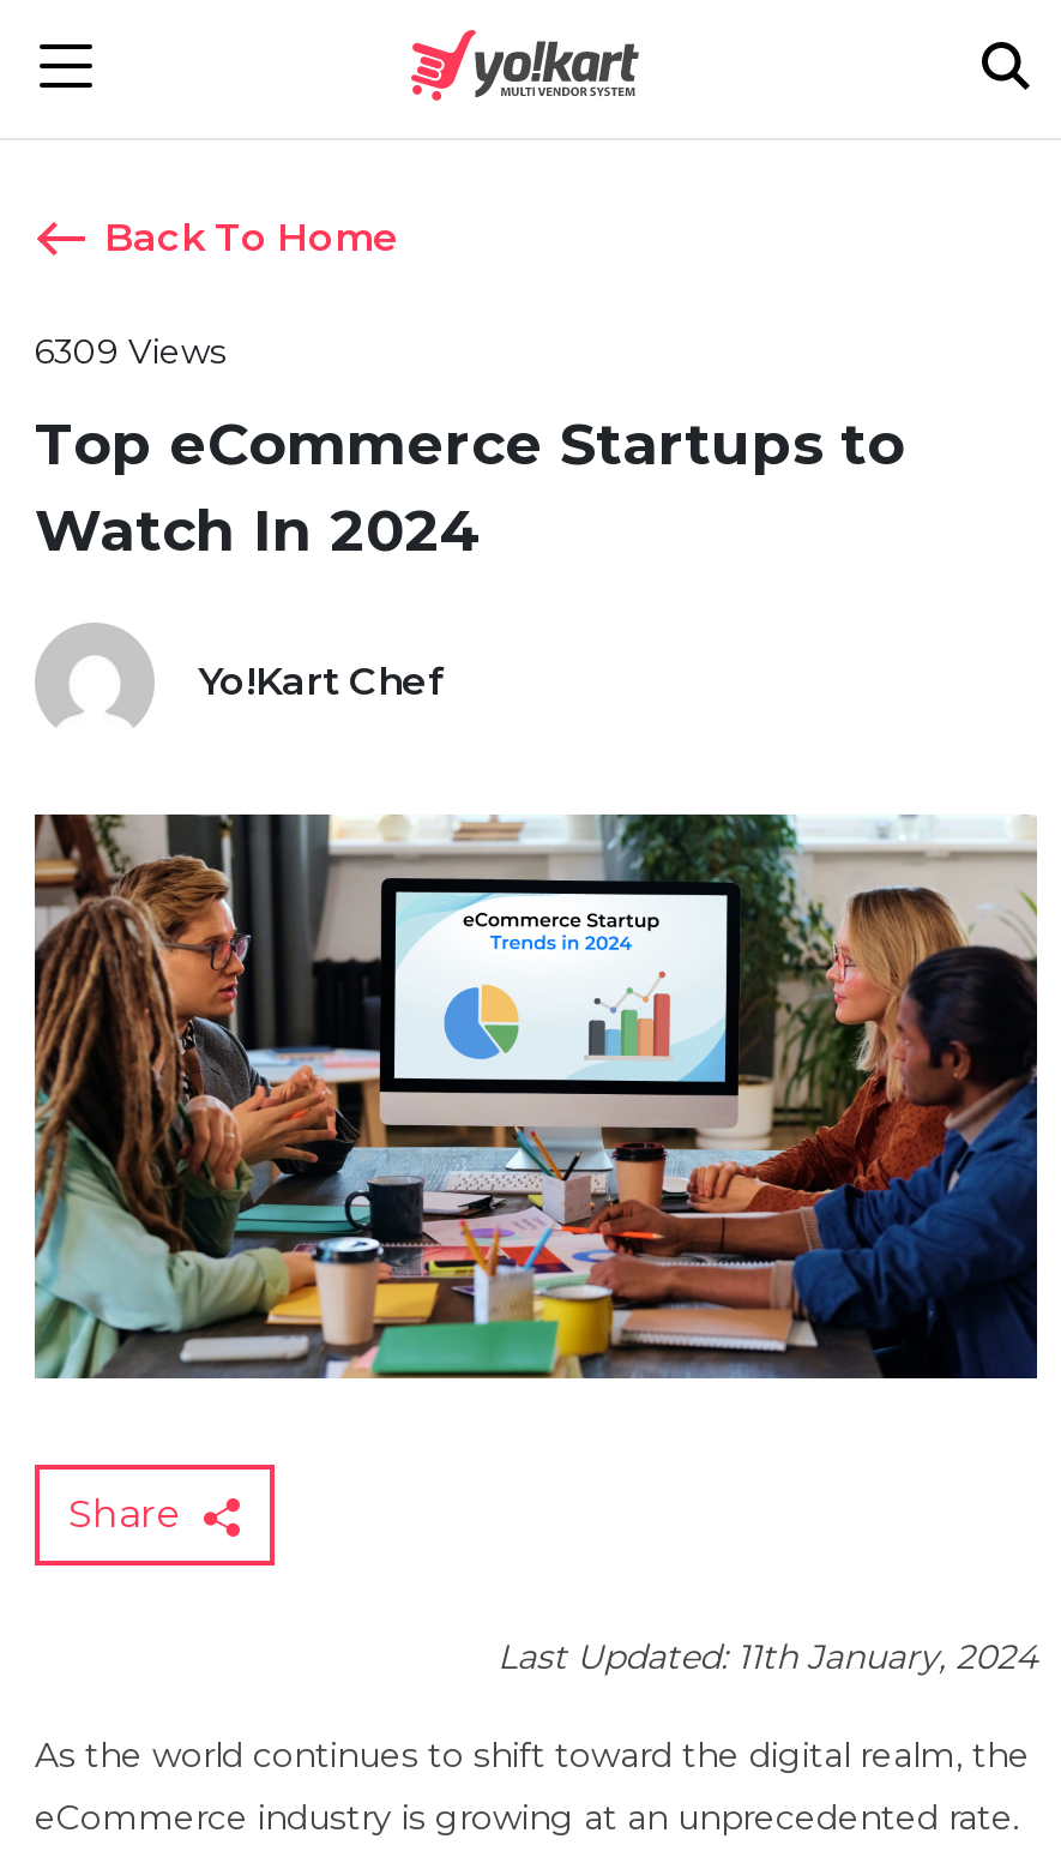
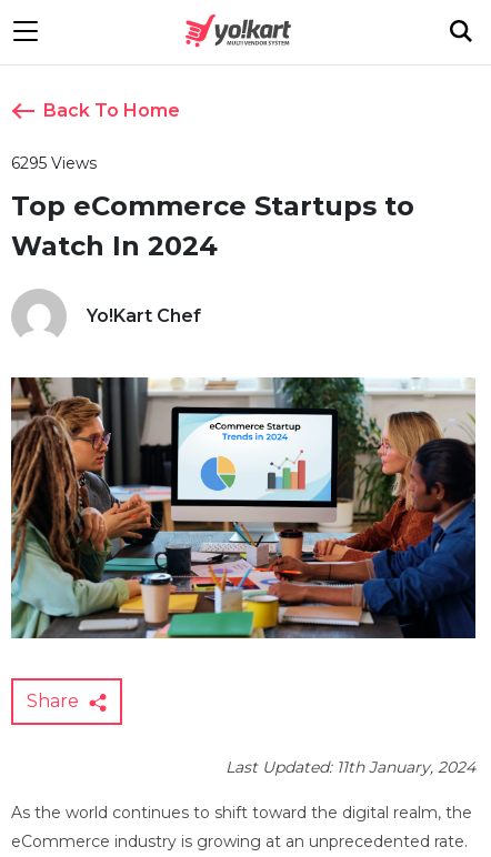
[35,331,227,374] 6309 Views -> [11,154,97,174] 6295 Views

